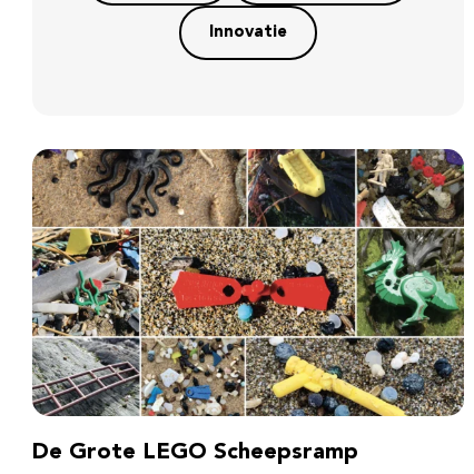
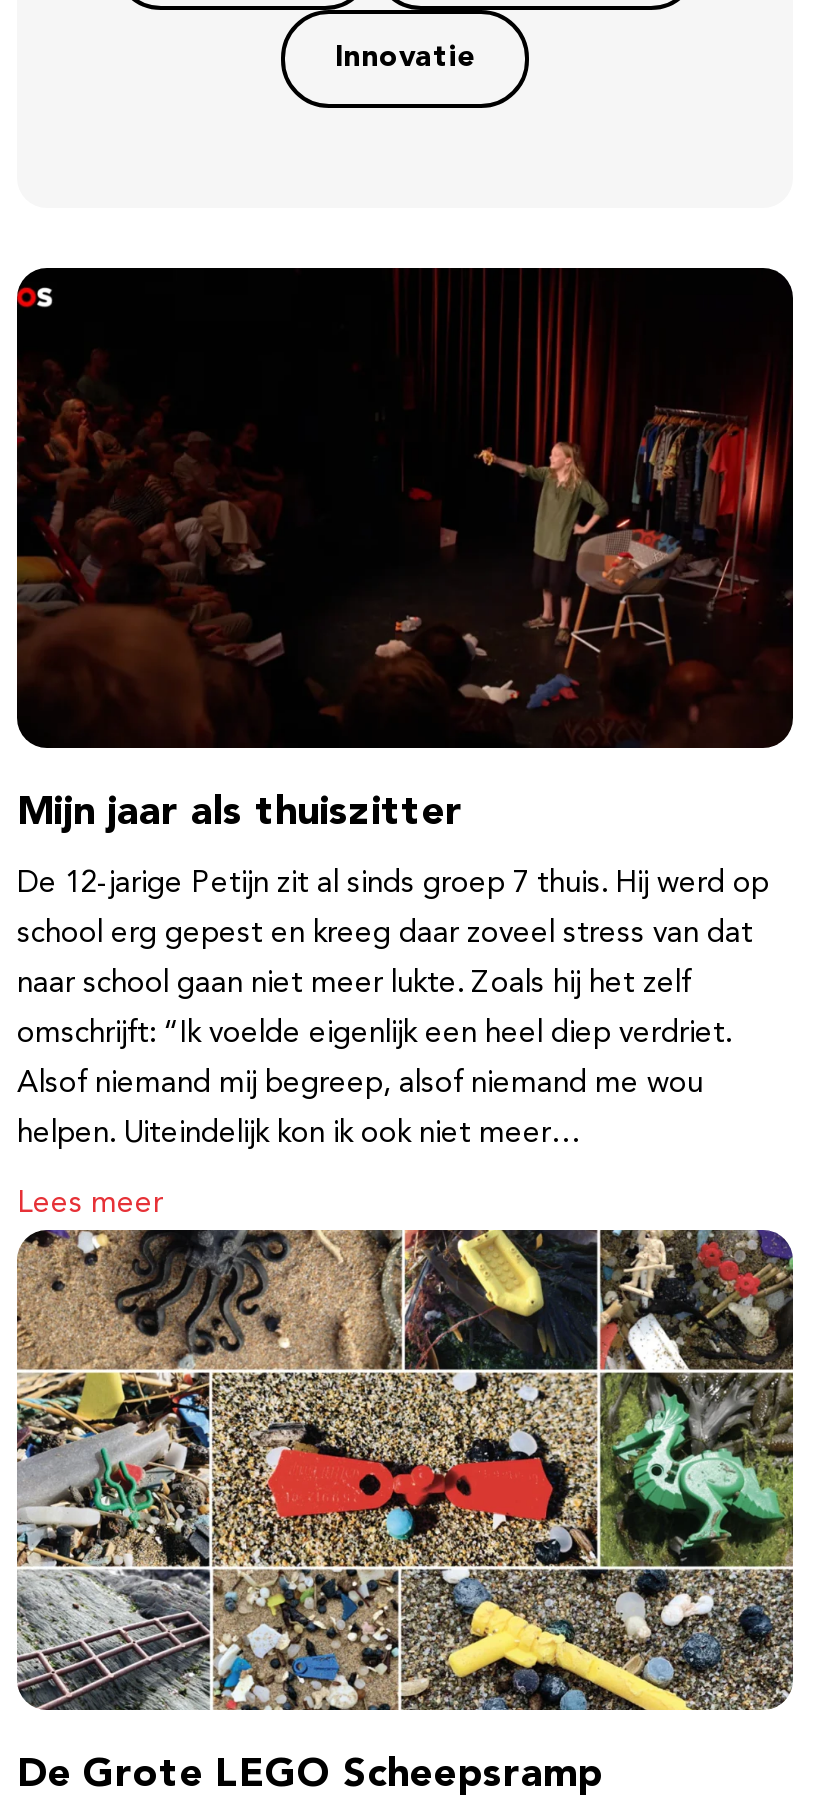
none -> [15,266,795,1220] [image] | Mijn jaar als thuiszitter | De 12-jarige Petijn zit al sinds groep 7 thuis. Hij werd op | school erg gepest en kreeg daar zoveel stress van dat | naar school gaan niet meer lukte. Zoals hij het zelf | omschrijft: “Ik voelde eigenlijk een heel diep verdriet. | Alsof niemand mij begreep, alsof niemand me wou | helpen. Uiteindelijk kon ik ook niet meer… | Lees meer

